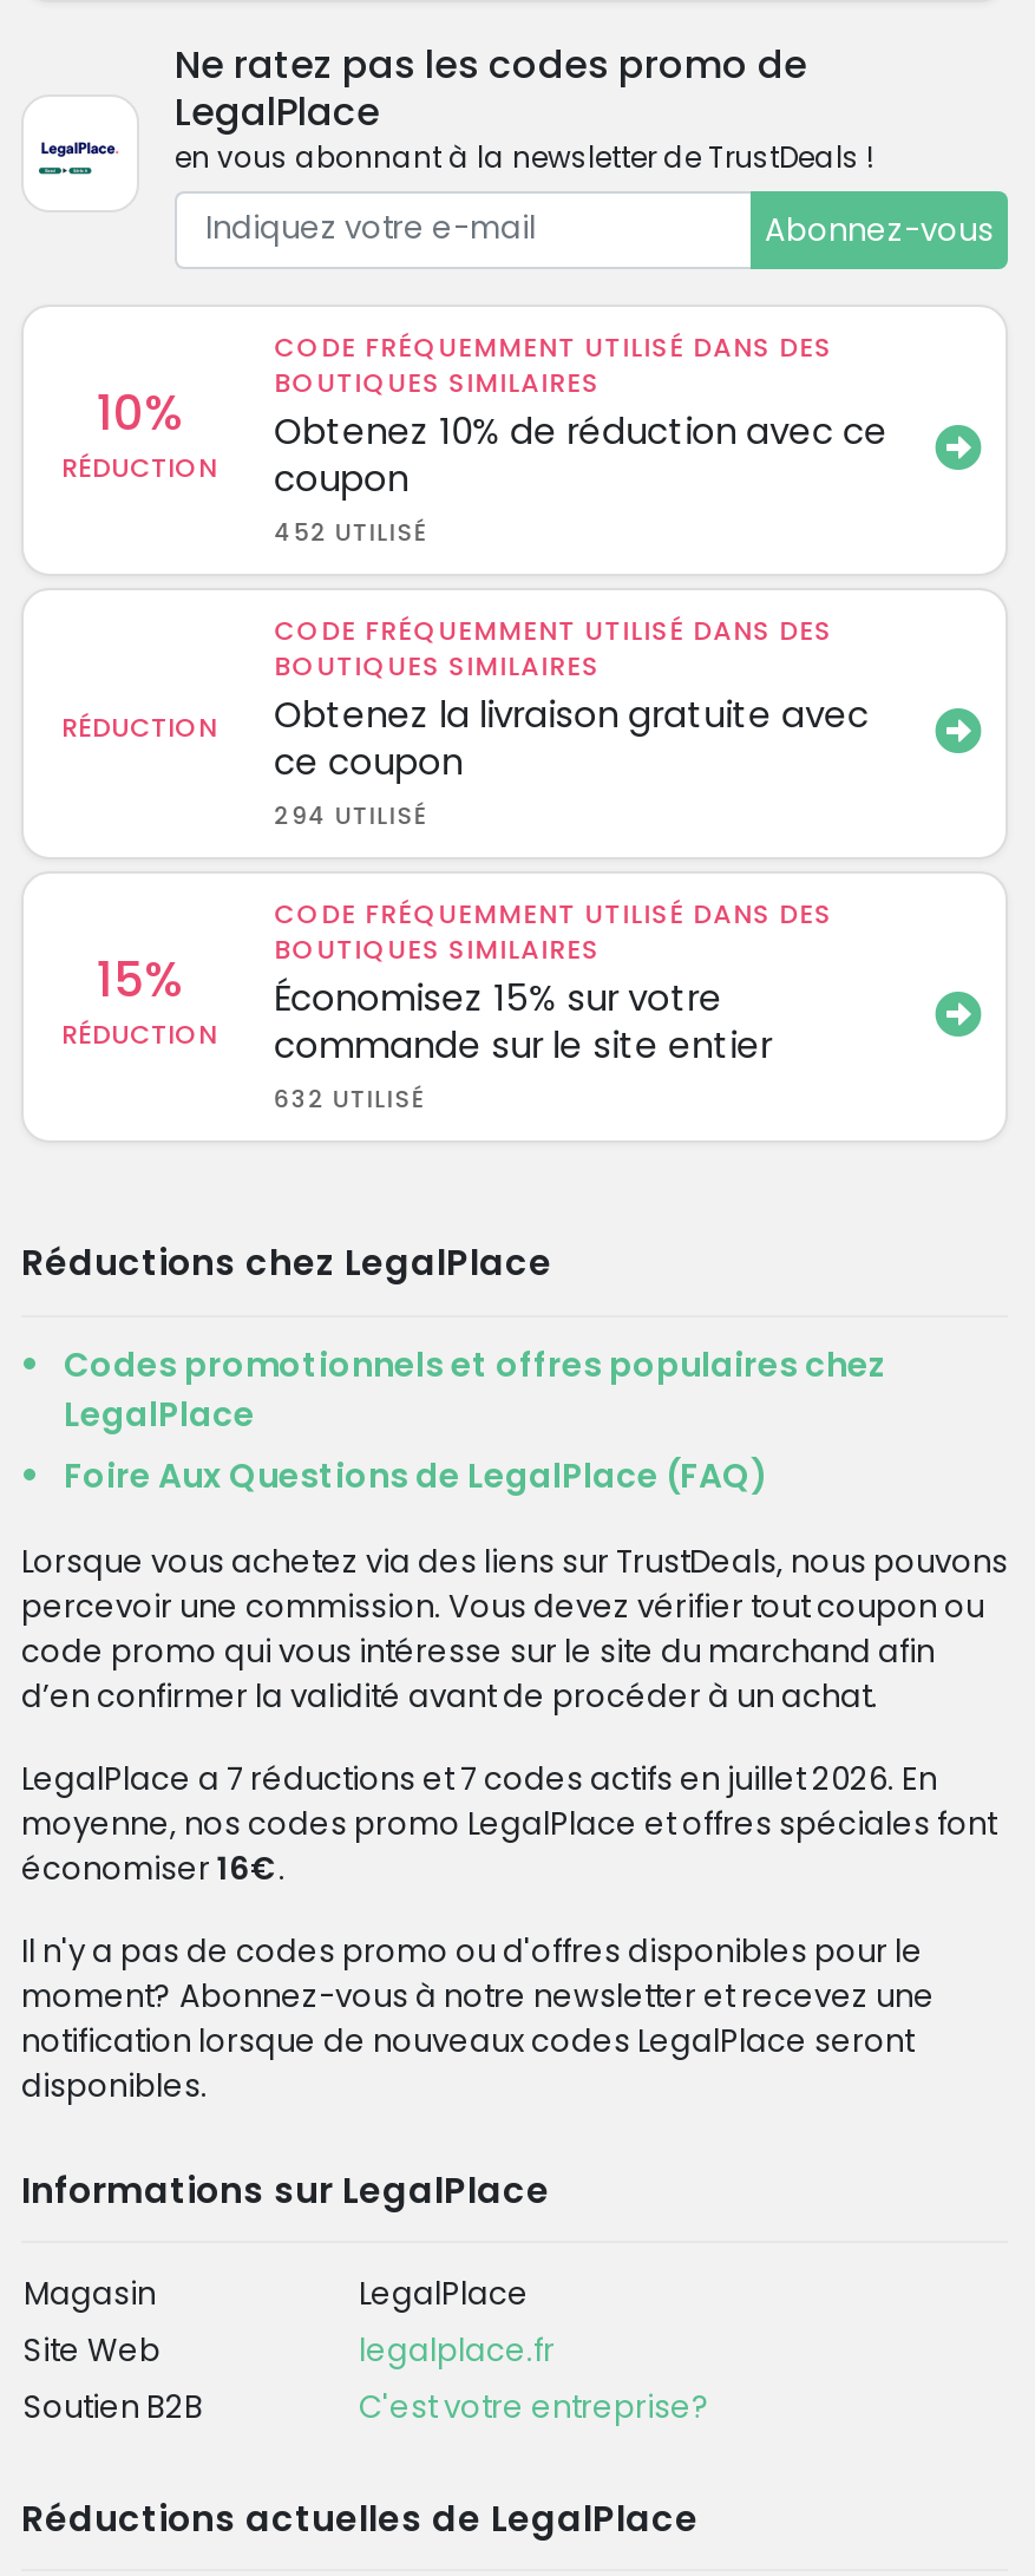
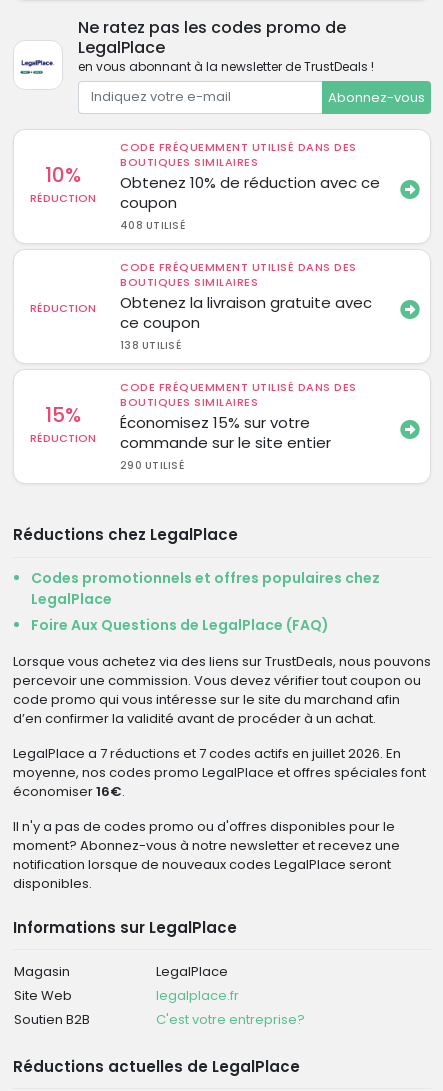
[274,515,427,550] 452 UTILISÉ -> [120,218,185,233] 408 UTILISÉ
[274,798,427,833] 294 UTILISÉ -> [120,338,181,353] 138 UTILISÉ
[274,1081,425,1117] 632 UTILISÉ -> [120,458,184,473] 290 UTILISÉ

